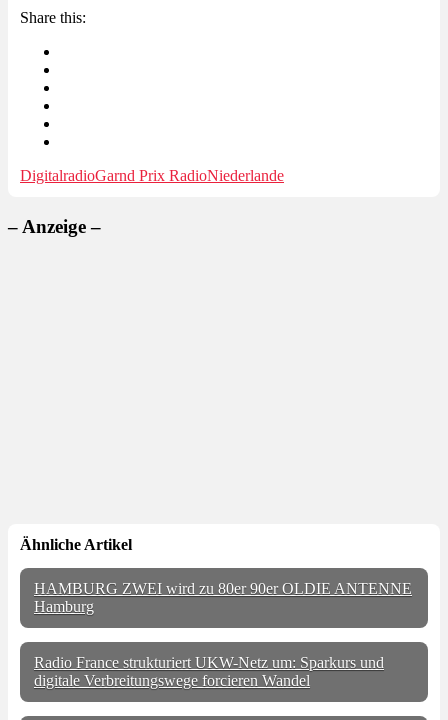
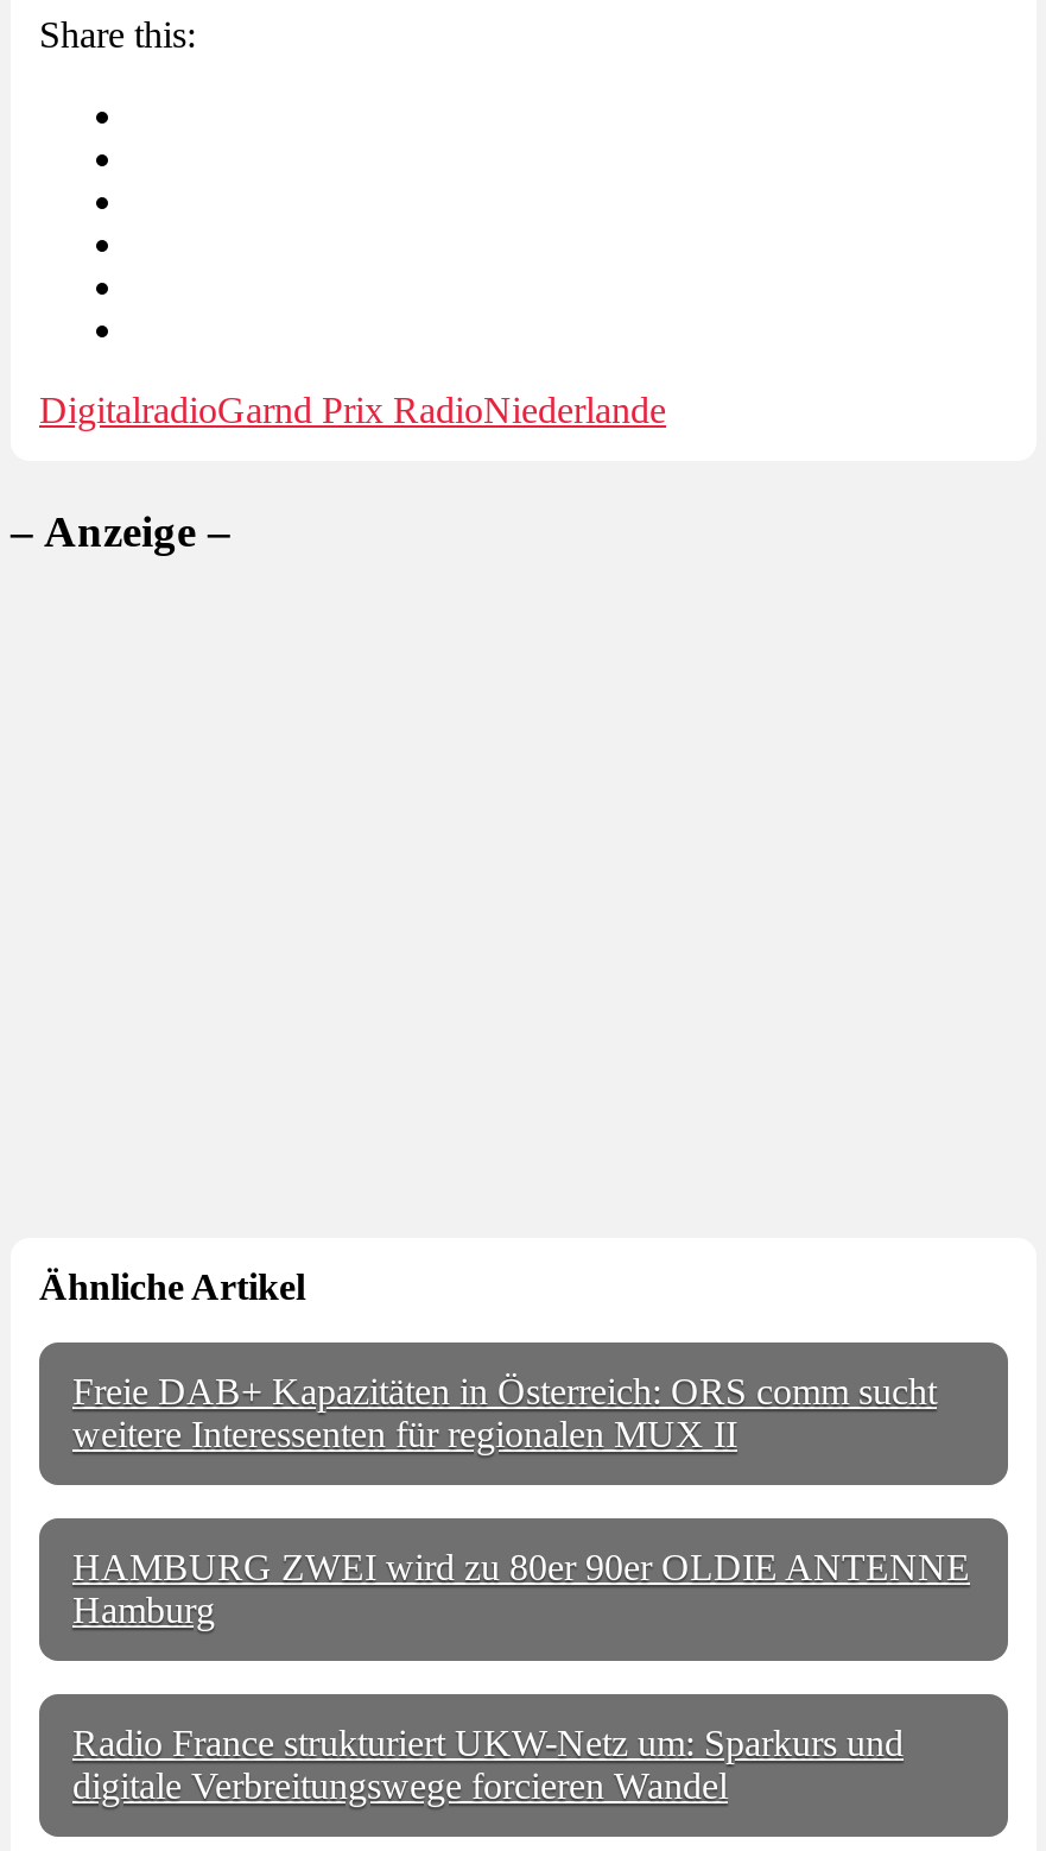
none -> [72,1371,937,1455] Freie DAB+ Kapazitäten in Österreich: ORS comm sucht | weitere Interessenten für regionalen MUX II

